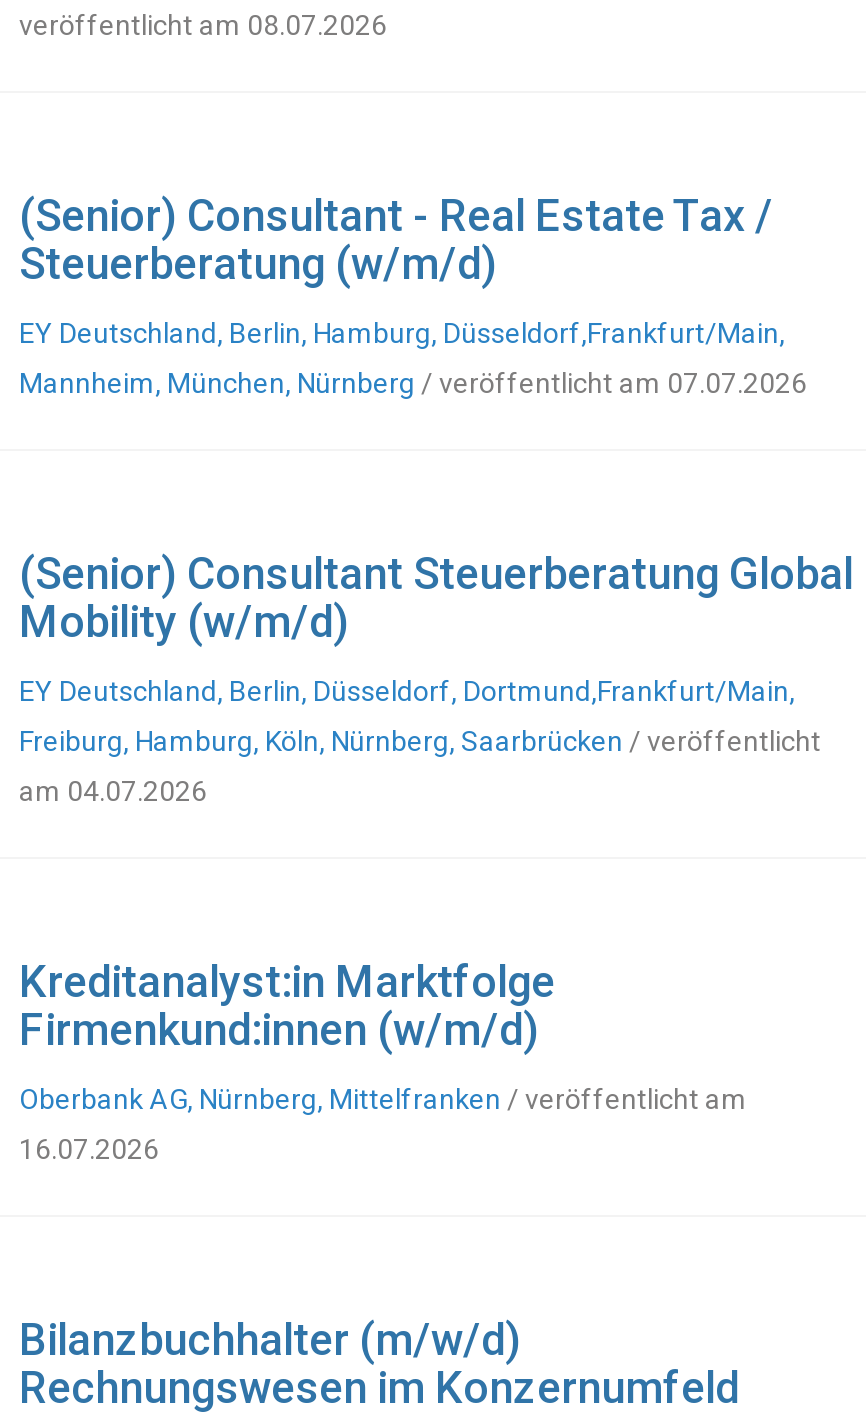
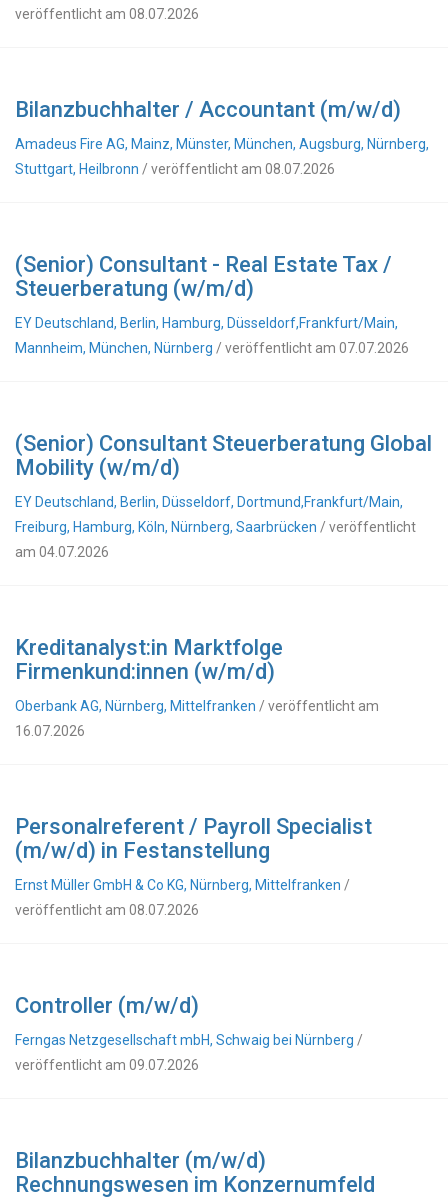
none -> [15,97,429,177] Bilanzbuchhalter / Accountant (m/w/d) | Amadeus Fire AG, Mainz, Münster, München, Augsburg, Nürnberg, | Stuttgart, Heilbronn / veröffentlicht am 08.07.2026
none -> [15,814,372,918] Personalreferent / Payroll Specialist | (m/w/d) in Festanstellung | Ernst Müller GmbH & Co KG, Nürnberg, Mittelfranken / | veröffentlicht am 08.07.2026
none -> [15,993,363,1073] Controller (m/w/d) | Ferngas Netzgesellschaft mbH, Schwaig bei Nürnberg / | veröffentlicht am 09.07.2026

